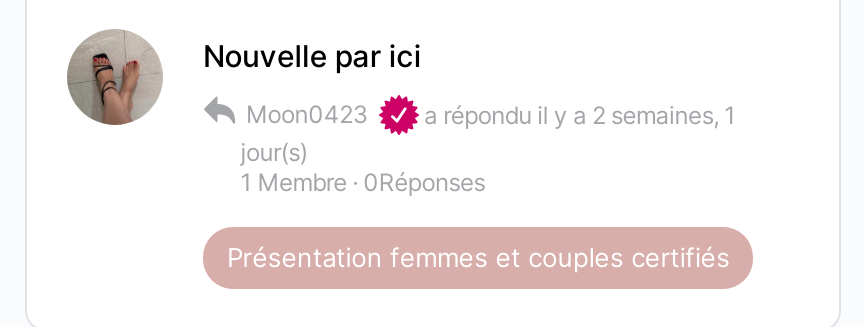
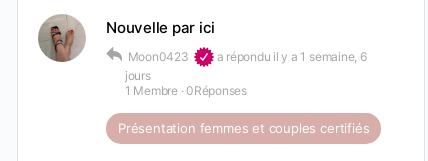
[241,99,736,167] a répondu il y a 2 semaines, 1 | jour(s) -> [125,49,367,83] a répondu il y a 1 semaine, 6 | jours

